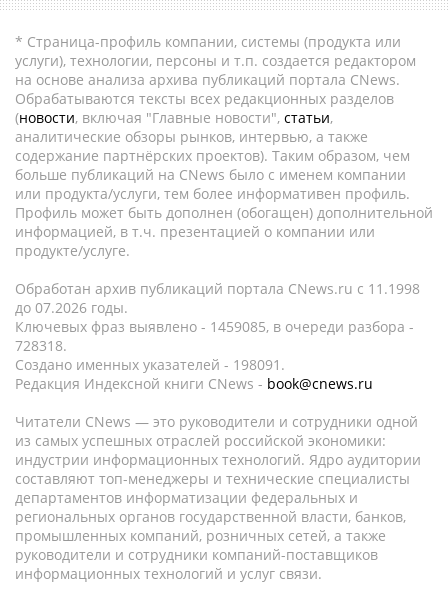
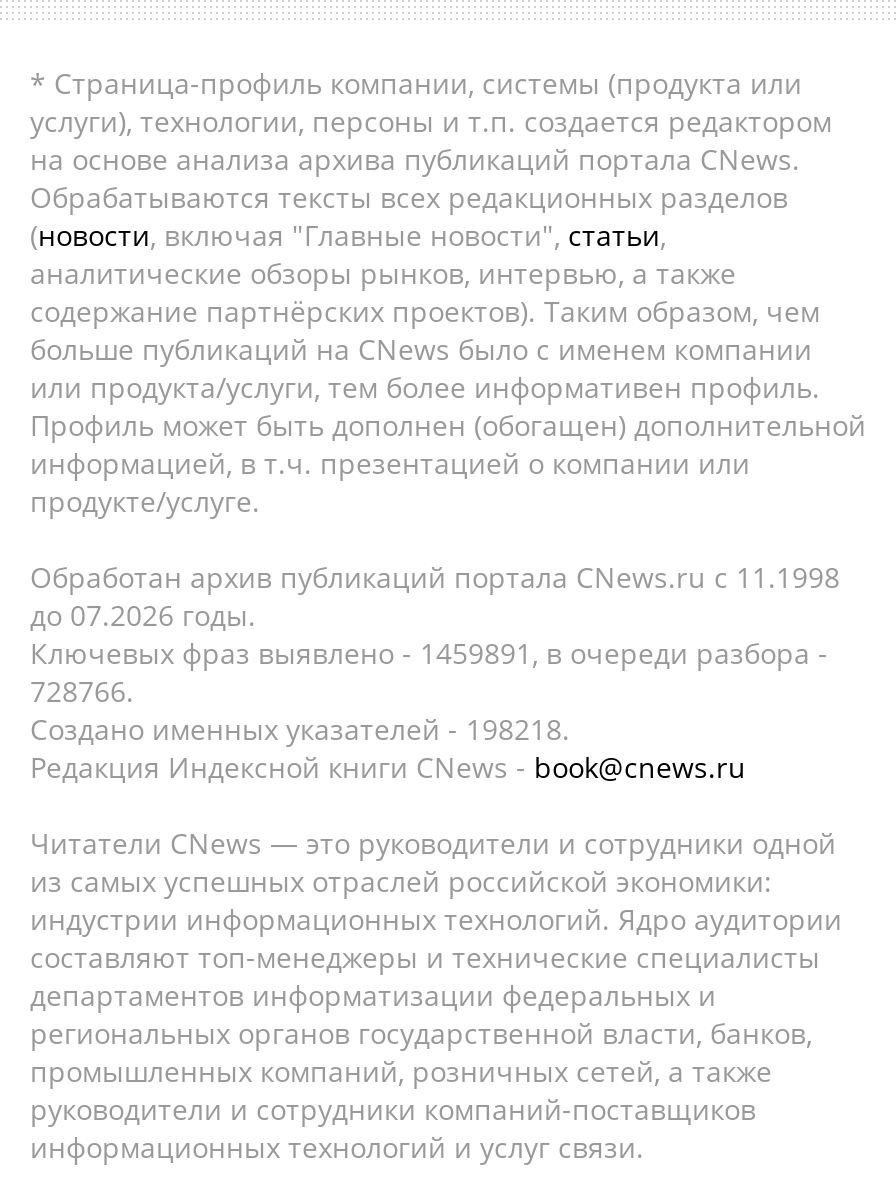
[15,317,414,336] Ключевых фраз выявлено - 1459085, в очереди разбора - -> [30,634,828,672] Ключевых фраз выявлено - 1459891, в очереди разбора -
[15,336,67,355] 728318. -> [30,672,134,710] 728766.
[15,355,285,374] Создано именных указателей - 198091. -> [30,710,570,748] Создано именных указателей - 198218.

